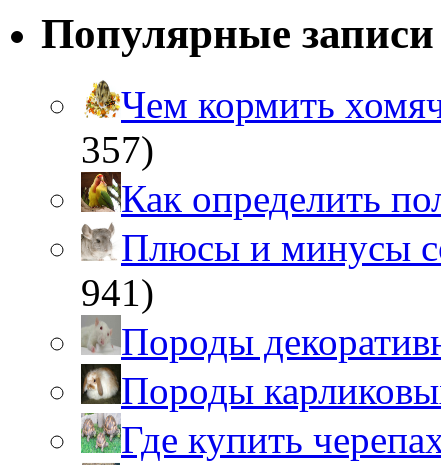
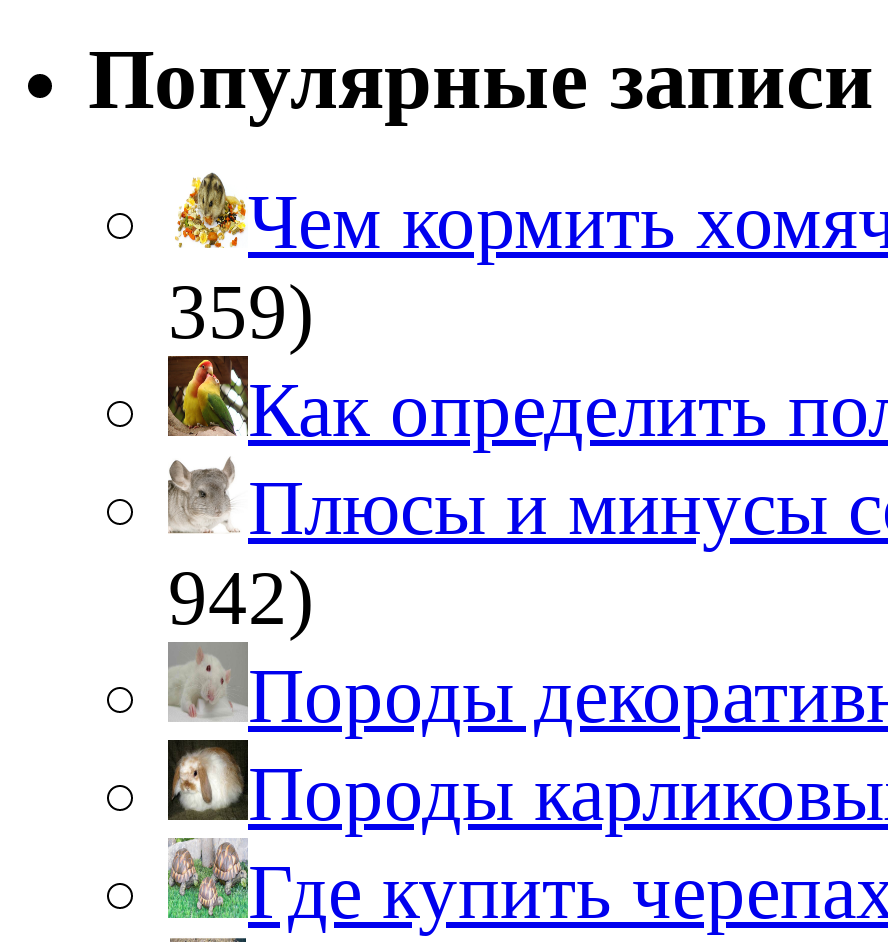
[81,128,154,171] 357) -> [168,268,314,354] 359)
[81,271,154,314] 941) -> [168,554,314,640] 942)

